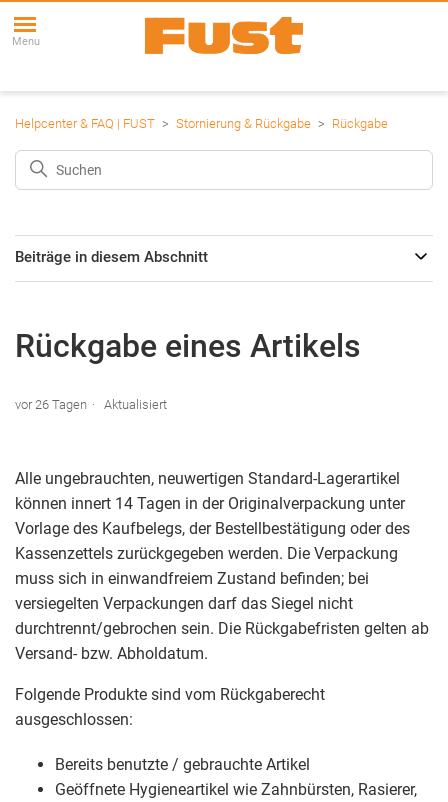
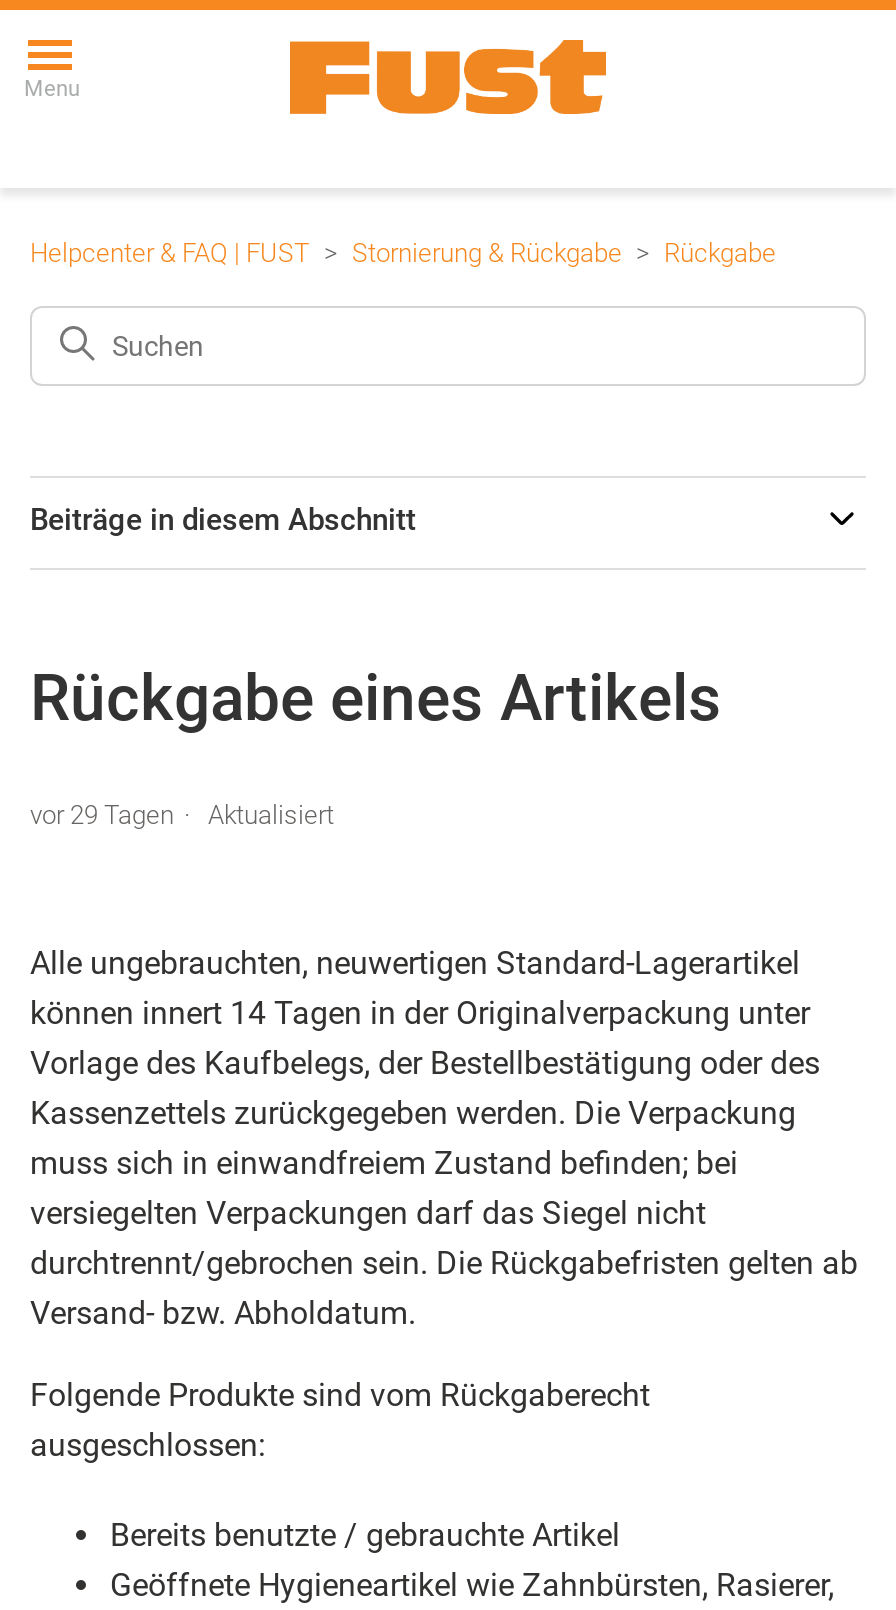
[15,397,167,412] vor 26 Tagen Aktualisiert -> [30,800,334,830] vor 29 Tagen Aktualisiert

